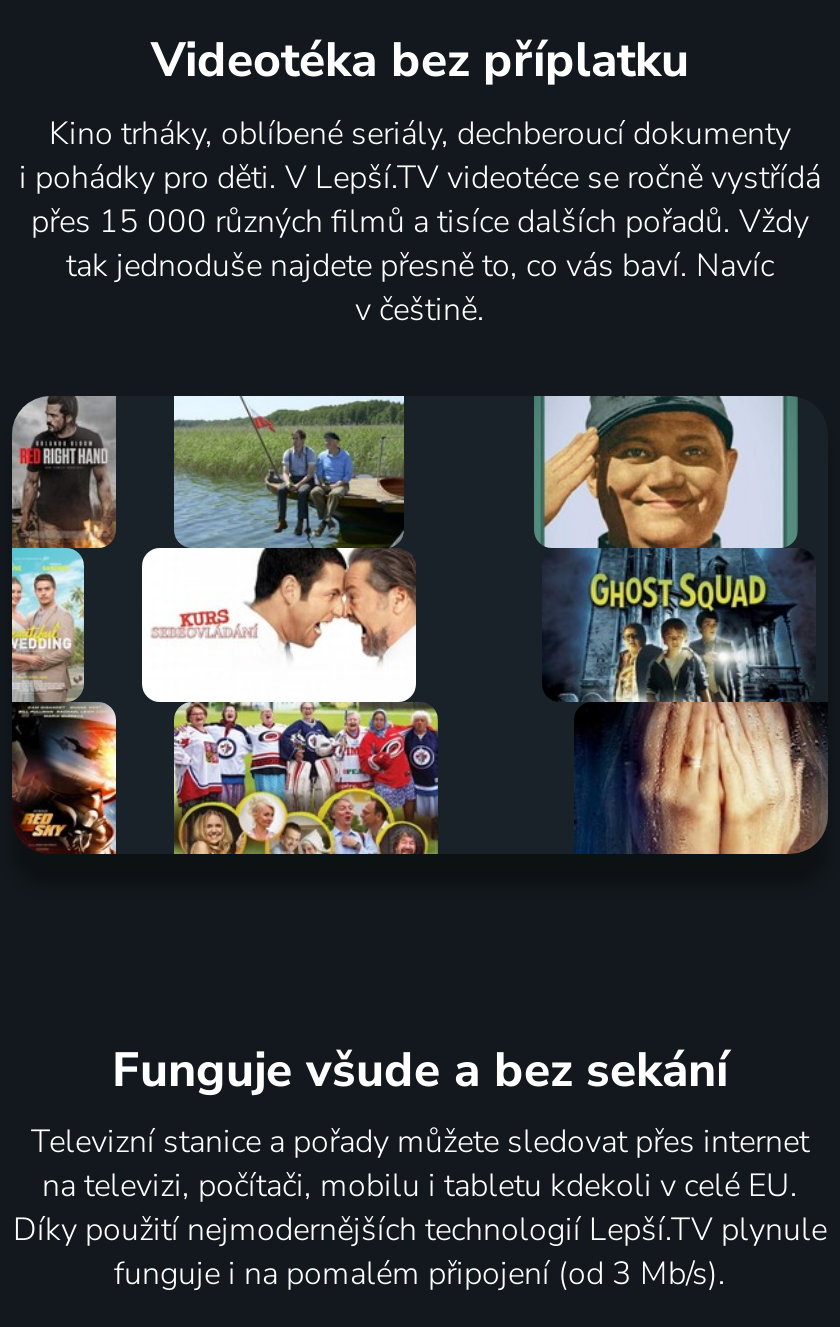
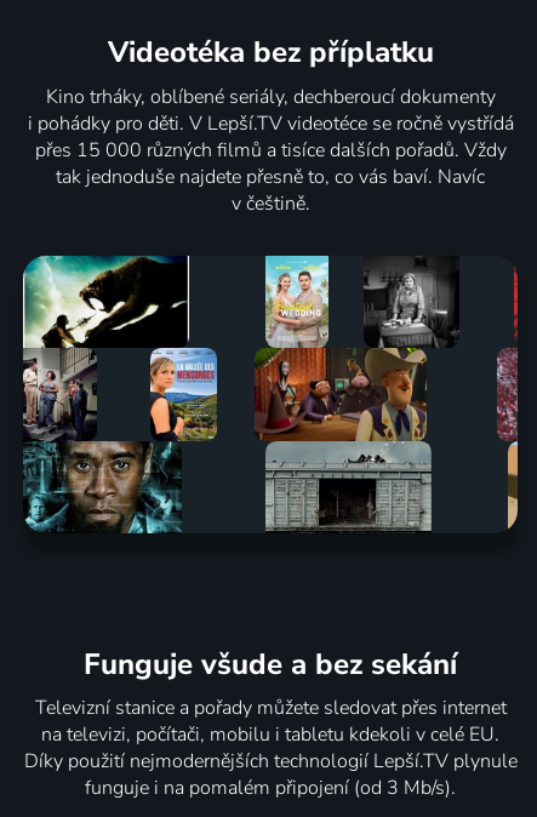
[10,394,828,856] [image] -> [22,255,519,535] [image]

